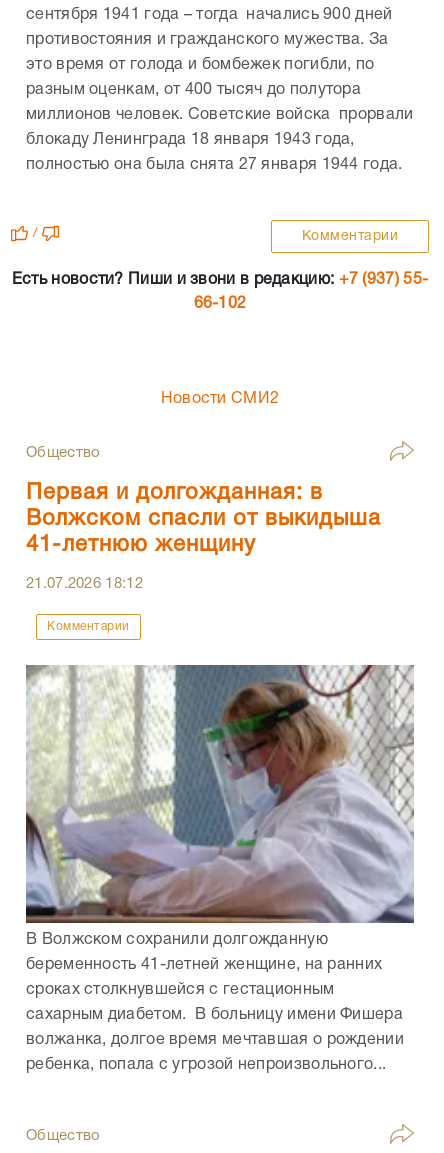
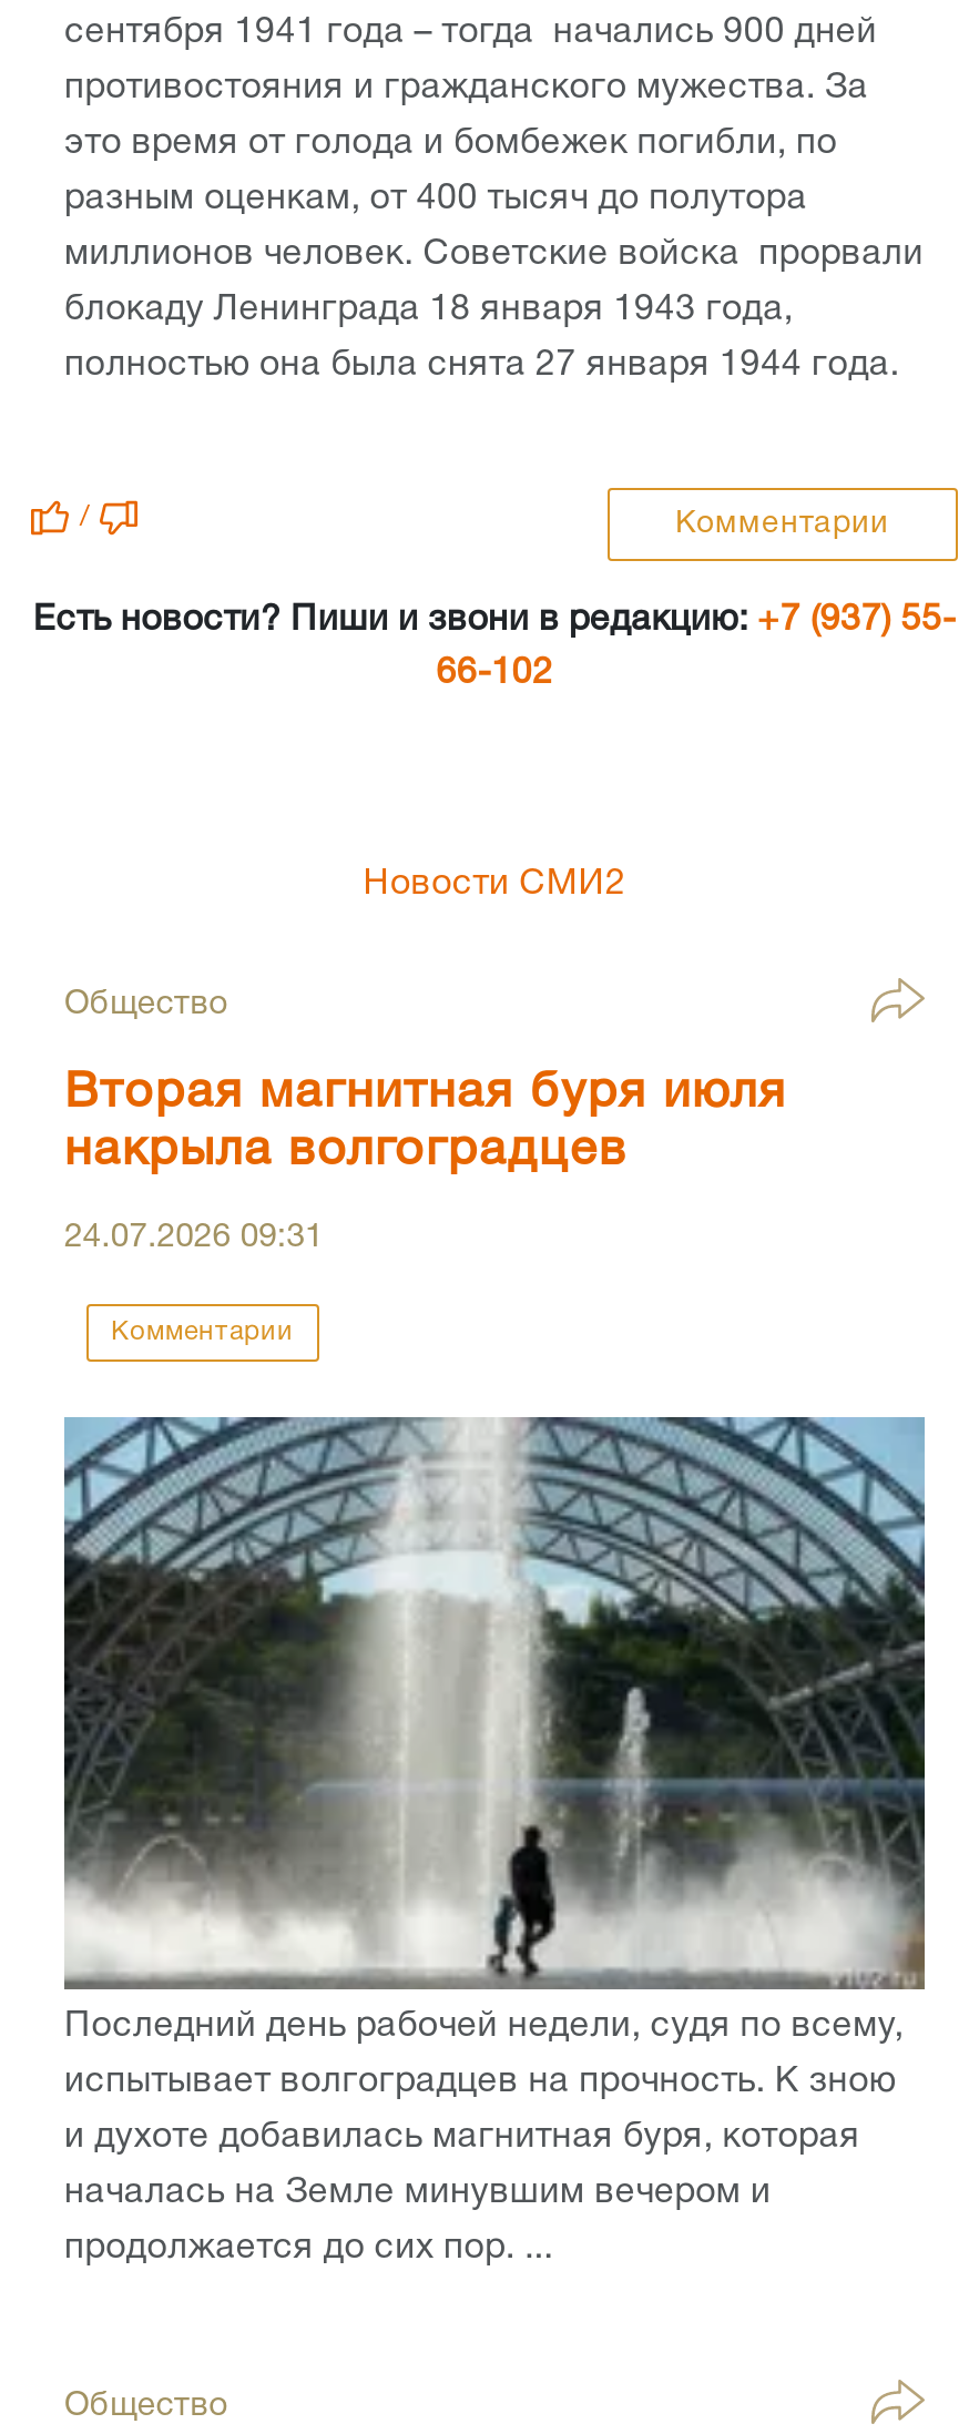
[26,483,381,555] Первая и долгожданная: в | Волжском спасли от выкидыша | 41-летнюю женщину -> [64,1072,787,1174] Вторая магнитная буря июля | накрыла волгоградцев
[26,577,143,591] 21.07.2026 18:12 -> [64,1223,323,1254] 24.07.2026 09:31
[25,664,414,1072] [image] | В Волжском сохранили долгожданную | беременность 41-летней женщине, на ранних | сроках столкнувшейся с гестационным | сахарным диабетом. В больницу имени Фишера | волжанка, долгое время мечтавшая о рождении | ребенка, попала с угрозой непроизвольного... -> [62,1415,927,2265] [image] | Последний день рабочей недели, судя по всему, | испытывает волгоградцев на прочность. К зною | и духоте добавилась магнитная буря, которая | началась на Земле минувшим вечером и | продолжается до сих пор. ...

